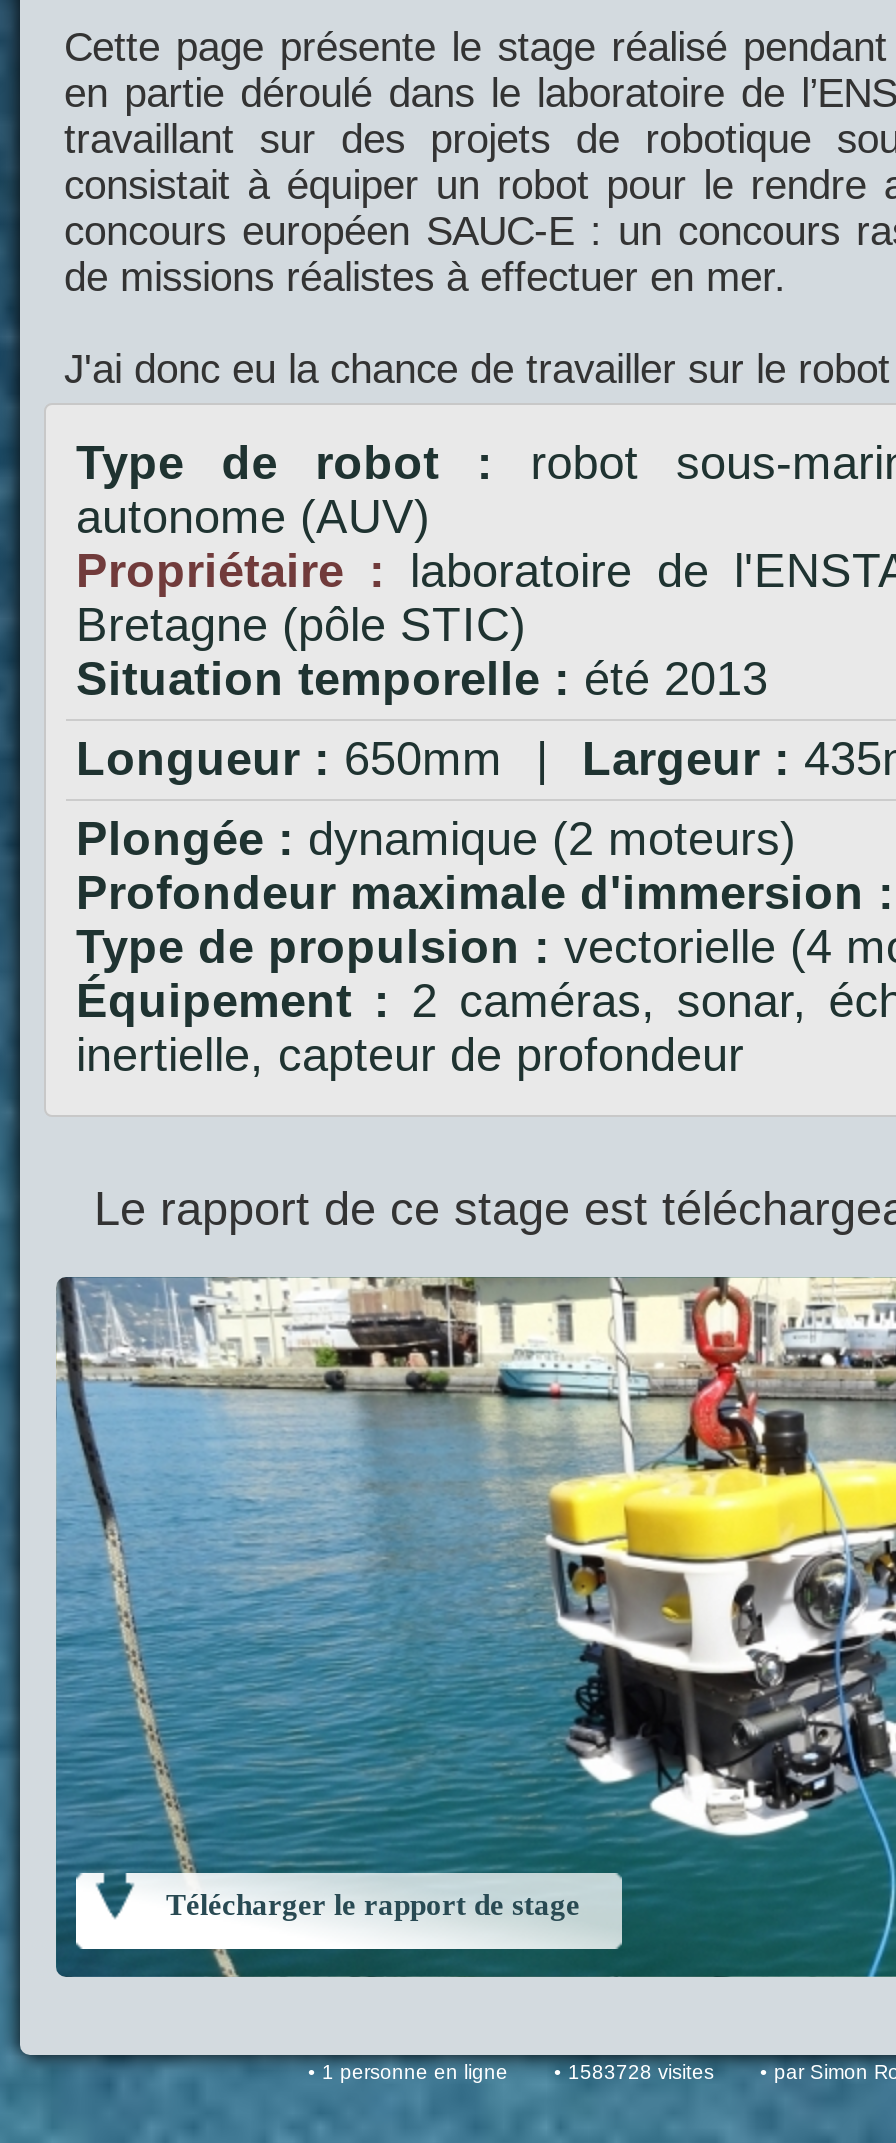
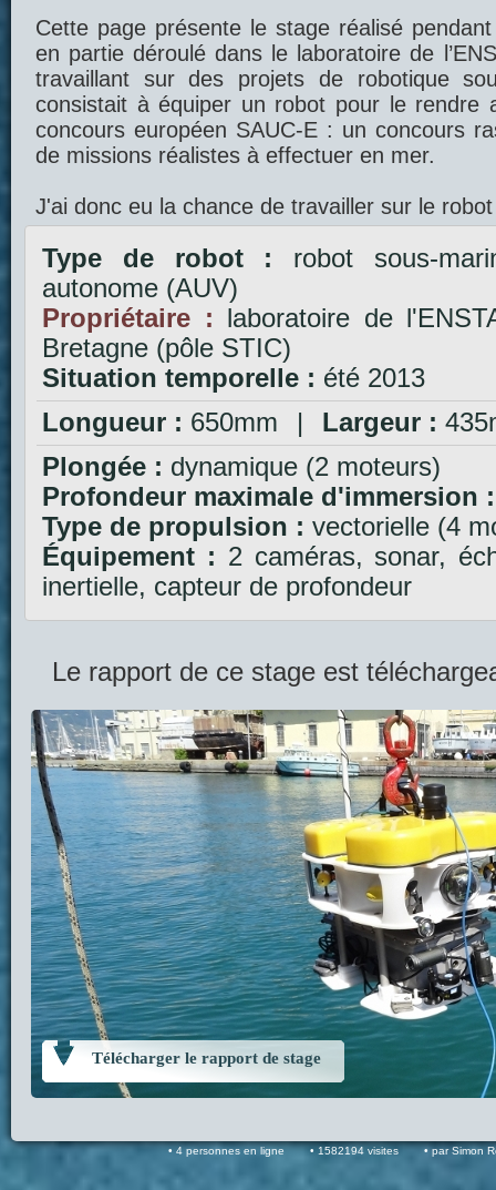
[322,2061,508,2083] 1 personne en ligne -> [175,1145,284,1157] 4 personnes en ligne
[568,2061,714,2083] 1583728 visites -> [317,1145,398,1157] 1582194 visites

